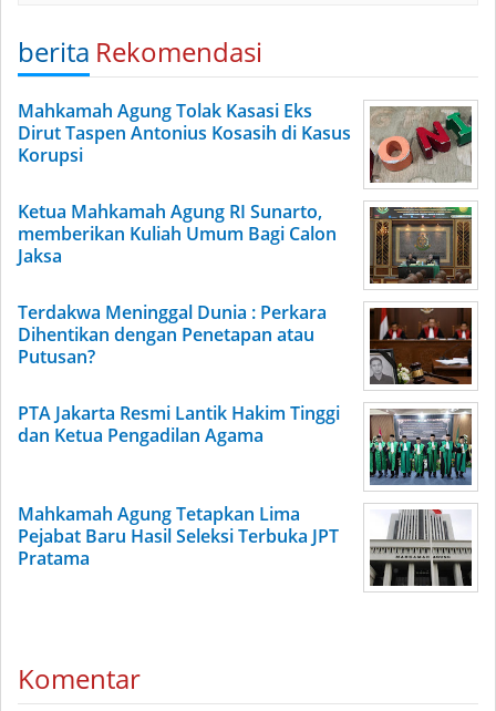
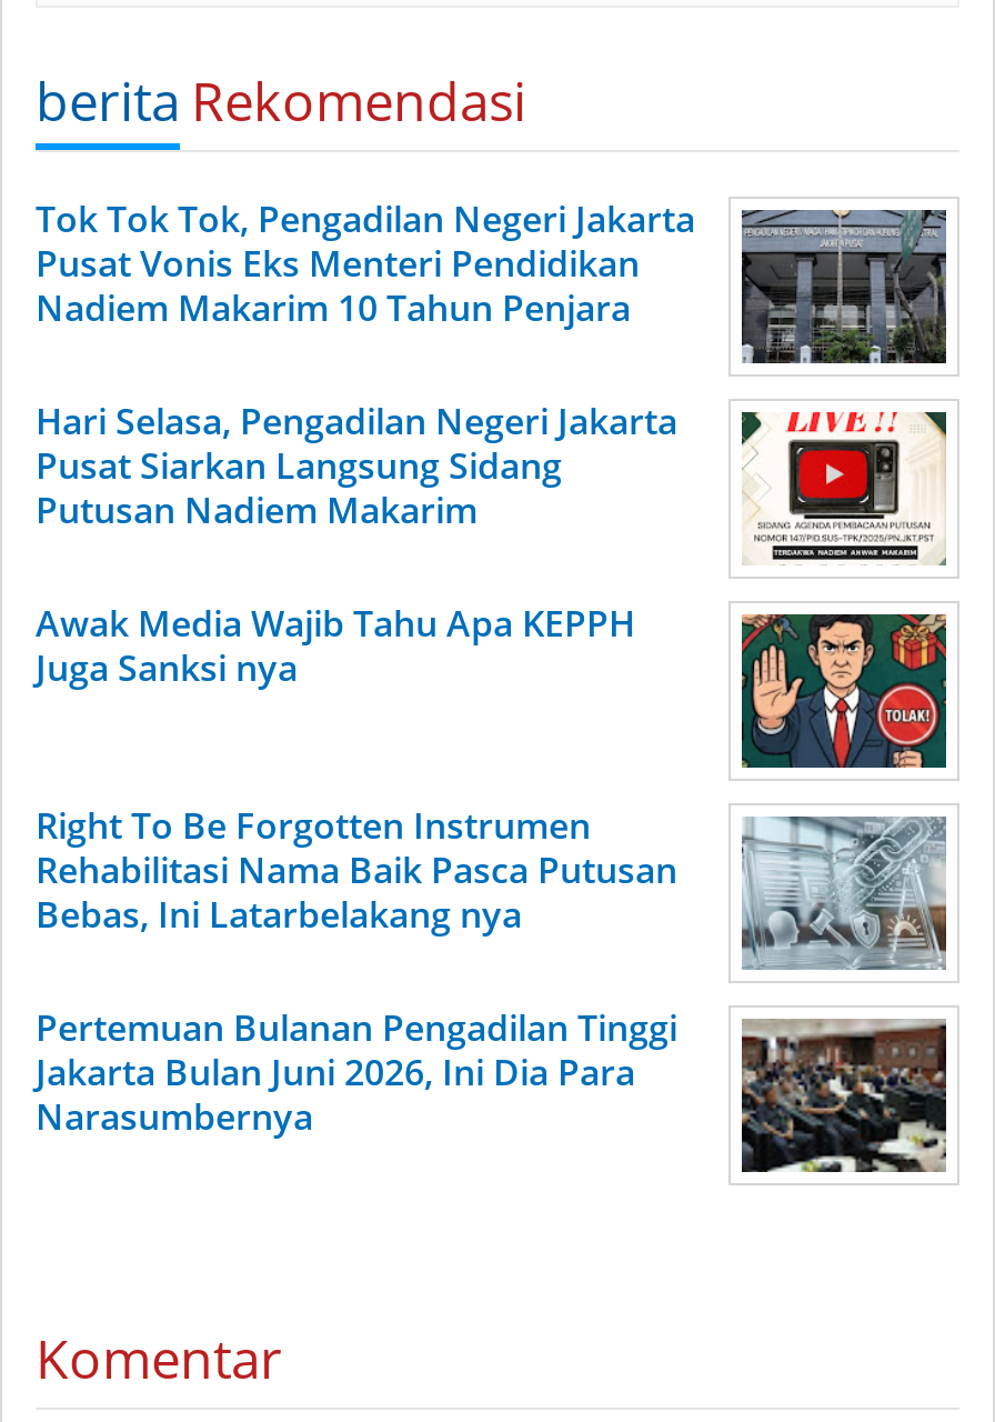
[18,99,473,183] [image] | Mahkamah Agung Tolak Kasasi Eks | Dirut Taspen Antonius Kosasih di Kasus | Korupsi -> [36,194,948,363] [image] | Tok Tok Tok, Pengadilan Negeri Jakarta | Pusat Vonis Eks Menteri Pendidikan | Nadiem Makarim 10 Tahun Penjara
[18,199,473,285] [image] | Ketua Mahkamah Agung RI Sunarto, | memberikan Kuliah Umum Bagi Calon | Jaksa -> [36,397,946,565] [image] | Hari Selasa, Pengadilan Negeri Jakarta | Pusat Siarkan Langsung Sidang | Putusan Nadiem Makarim
[18,300,327,369] Terdakwa Meninggal Dunia : Perkara | Dihentikan dengan Penetapan atau | Putusan? -> [36,599,635,692] Awak Media Wajib Tahu Apa KEPPH | Juga Sanksi nya
[369,307,473,385] [image] -> [740,612,948,770] [image]
[18,401,473,485] [image] | PTA Jakarta Resmi Lantik Hakim Tinggi | dan Ketua Pengadilan Agama -> [36,801,948,970] [image] | Right To Be Forgotten Instrumen | Rehabilitasi Nama Baik Pasca Putusan | Bebas, Ini Latarbelakang nya
[18,502,472,587] [image] | Mahkamah Agung Tetapkan Lima | Pejabat Baru Hasil Seleksi Terbuka JPT | Pratama -> [36,1003,948,1174] [image] | Pertemuan Bulanan Pengadilan Tinggi | Jakarta Bulan Juni 2026, Ini Dia Para | Narasumbernya

